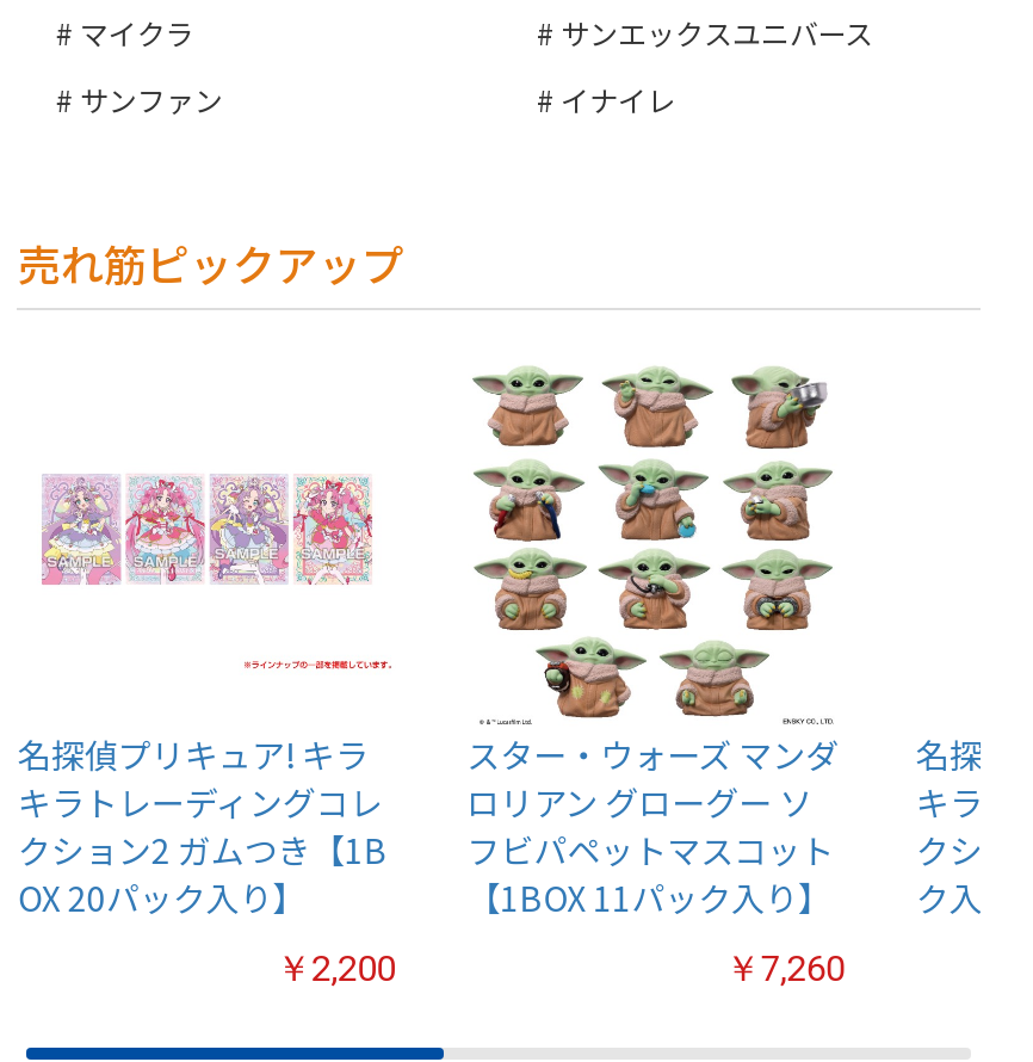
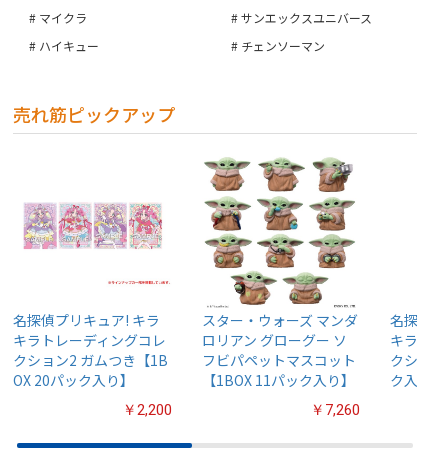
[80,78,675,118] サンファン | イナイレ -> [39,37,325,54] ハイキュー | チェンソーマン

